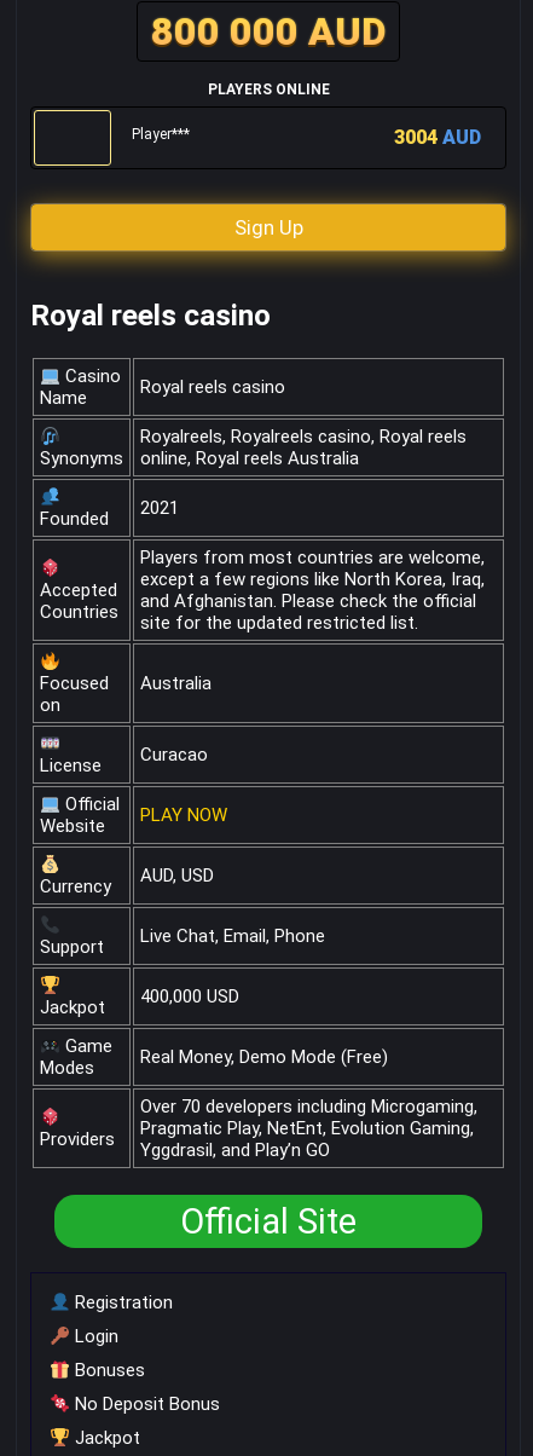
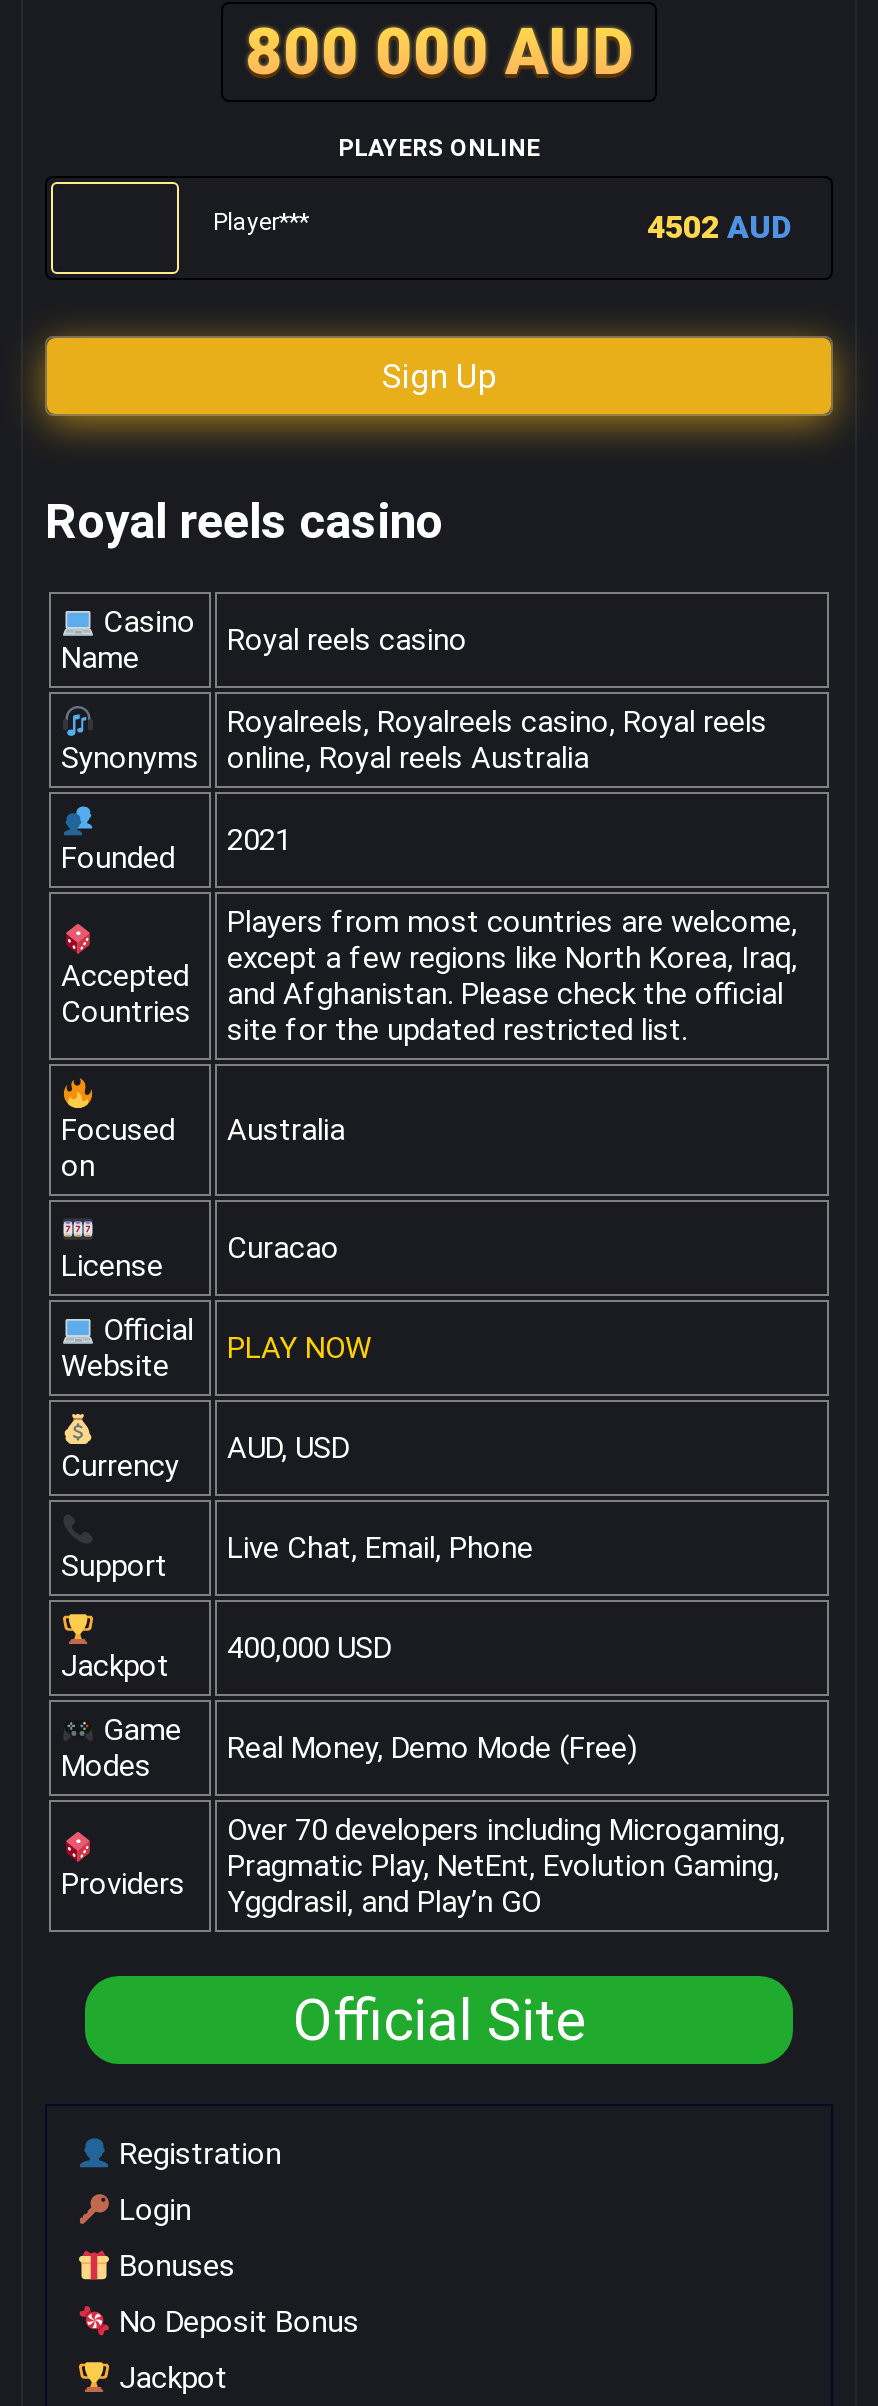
[394,126,481,149] 3004 AUD -> [647,208,791,246] 4502 AUD

